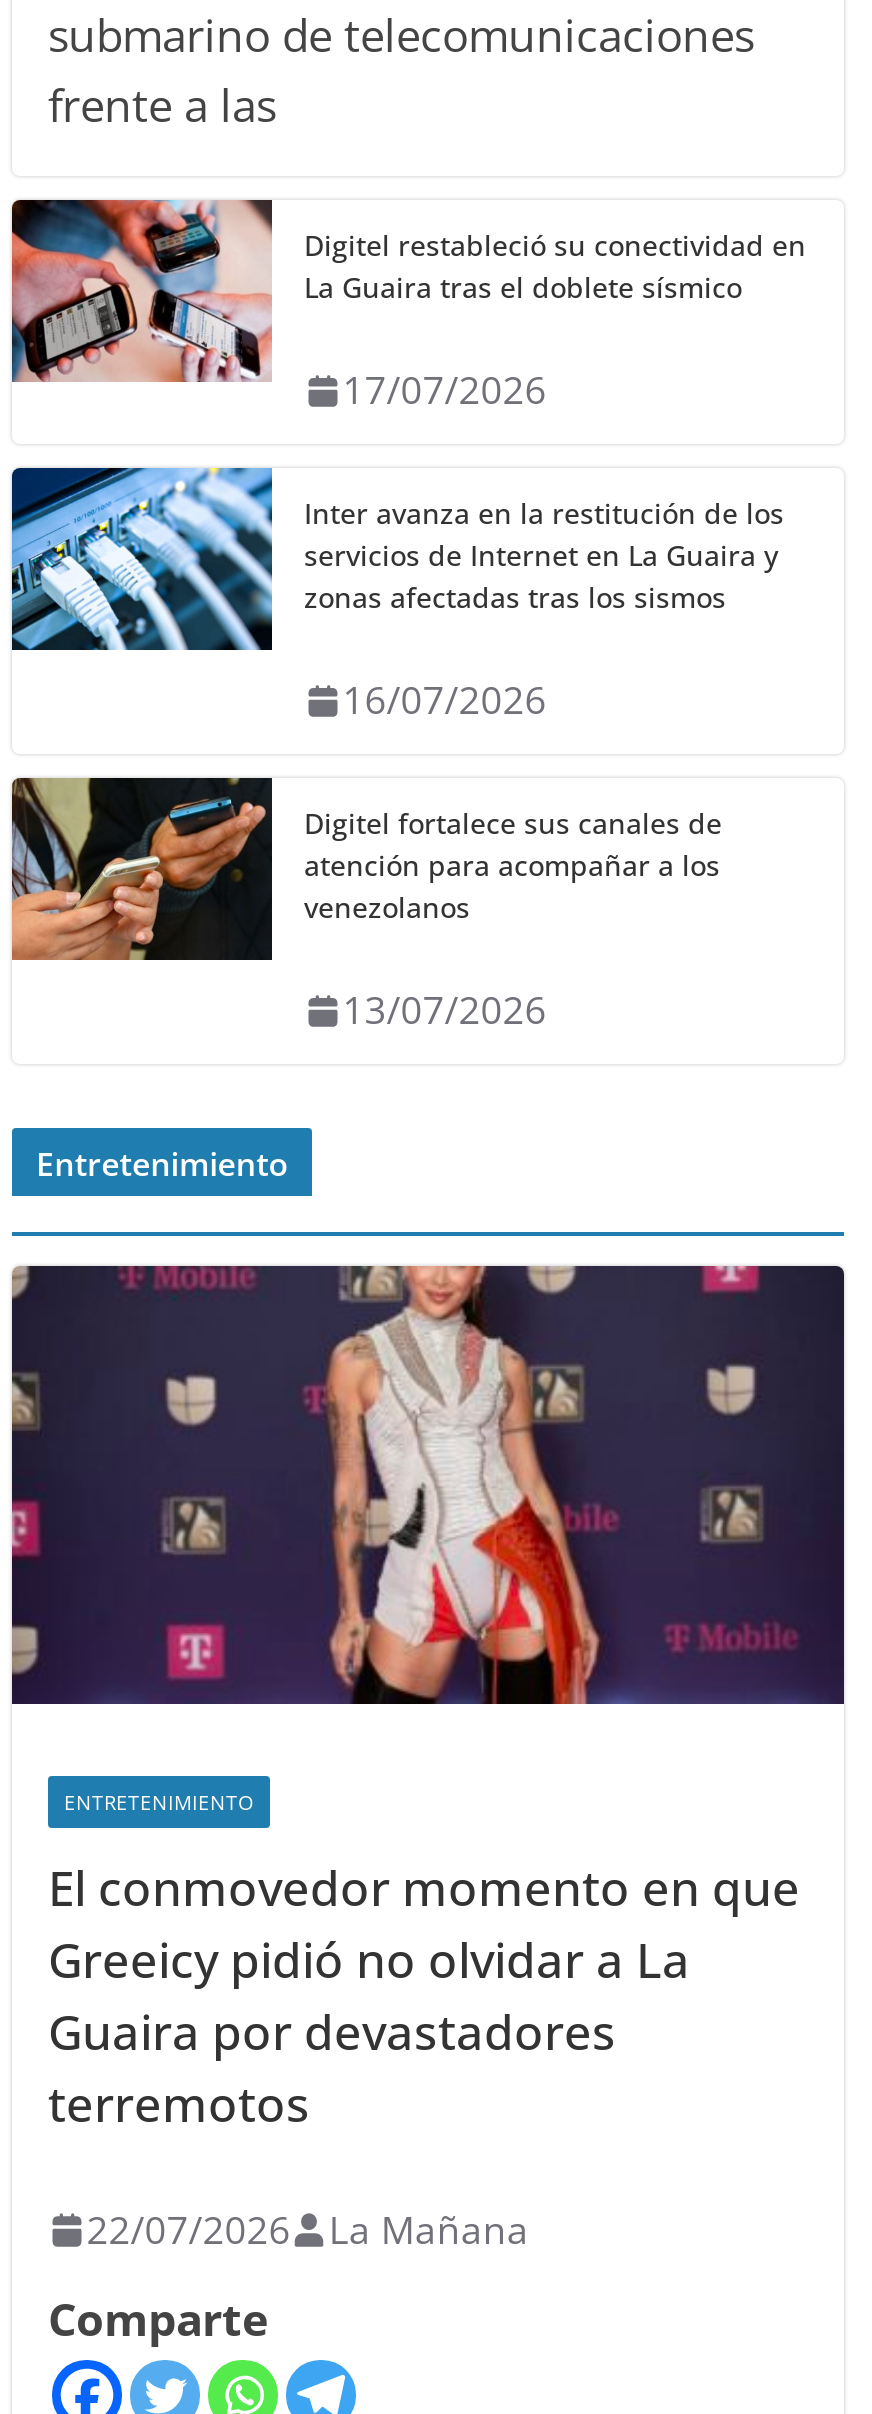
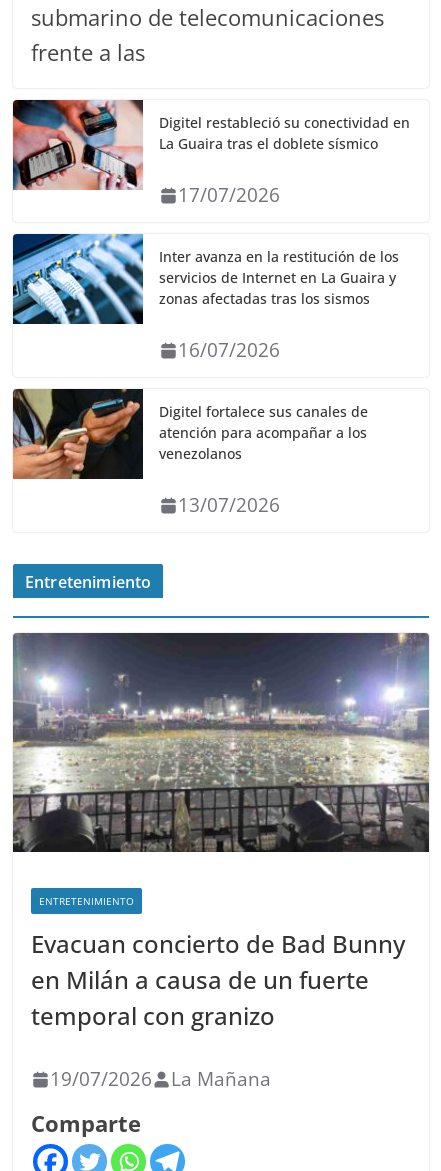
[10,1264,846,1706] [image] -> [12,632,430,853] [image]
[48,1854,800,2136] El conmovedor momento en que | Greeicy pidió no olvidar a La | Guaira por devastadores | terremotos -> [31,927,405,1032] Evacuan concierto de Bad Bunny | en Milán a causa de un fuerte | temporal con granizo
[86,2202,529,2256] 22/07/2026 La Mañana -> [50,1065,271,1092] 19/07/2026 La Mañana

